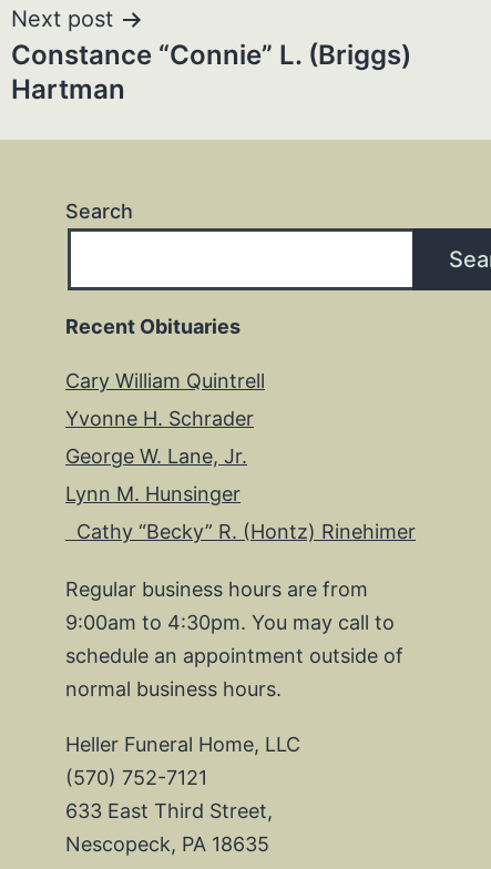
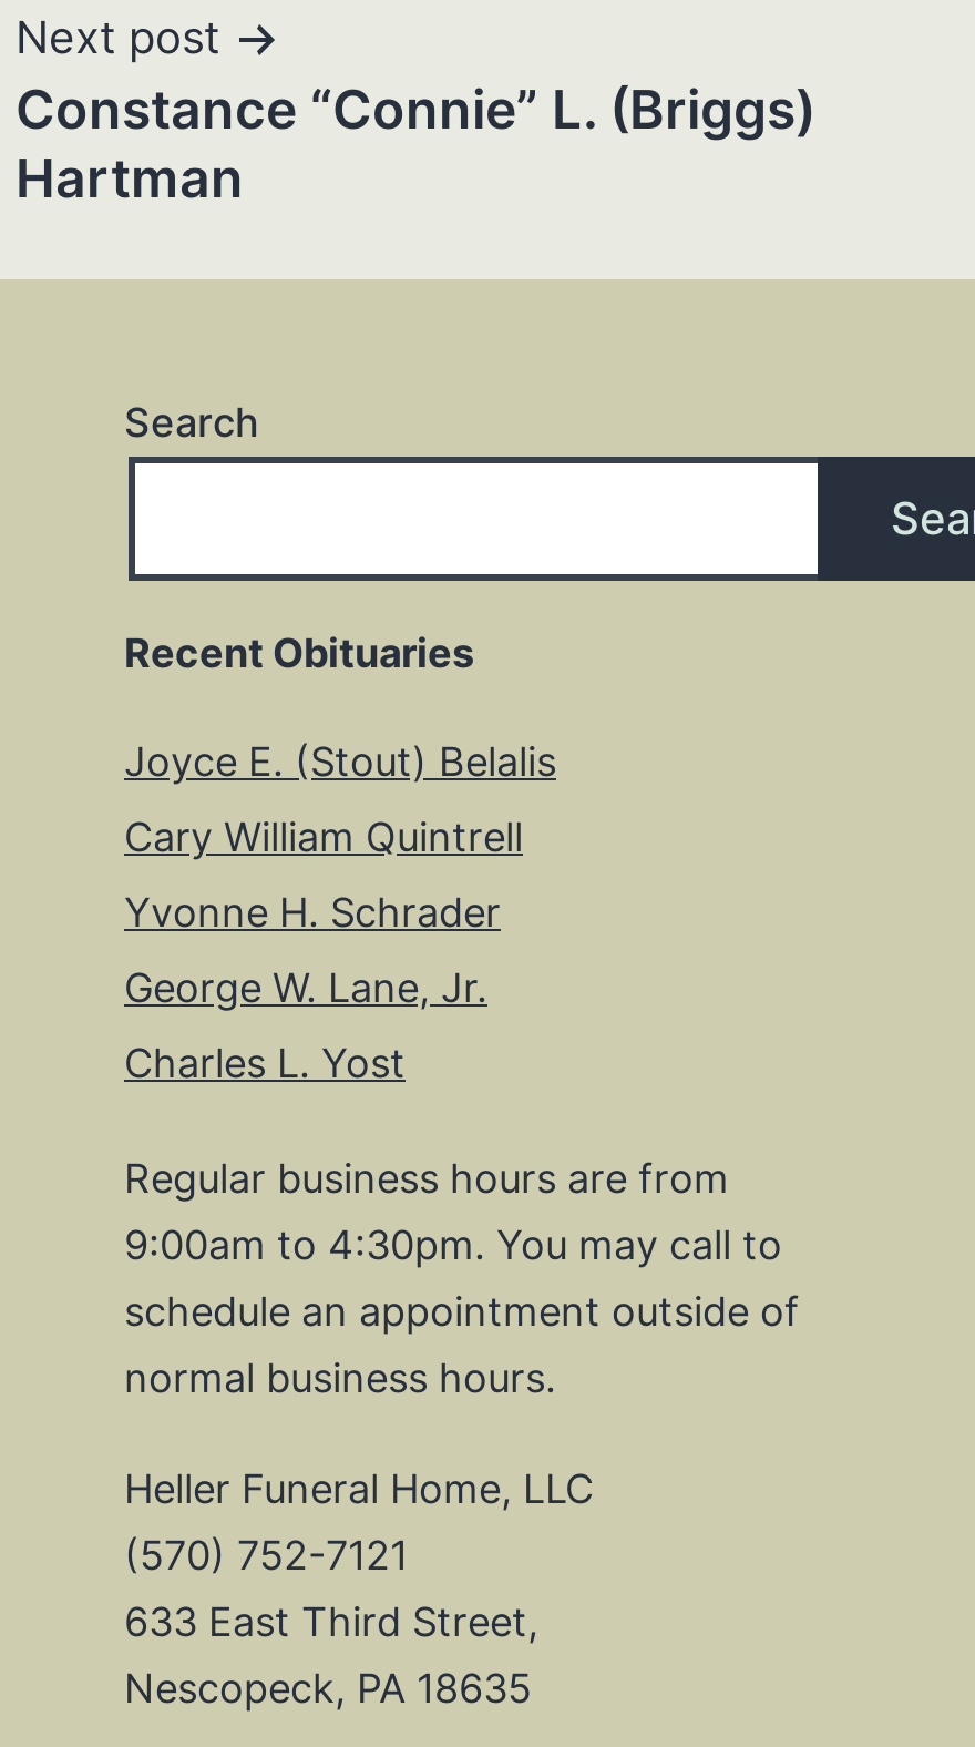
none -> [124,738,556,785] Joyce E. (Stout) Belalis
moved [65,369,265,468] -> [124,814,523,1011]: Cary William Quintrell | Yvonne H. Schrader | George W. Lane, Jr.
[65,482,416,543] Lynn M. Hunsinger | Cathy “Becky” R. (Hontz) Rinehimer -> [124,1040,406,1086] Charles L. Yost

